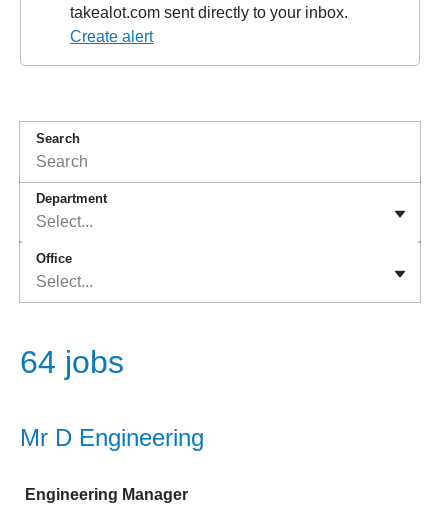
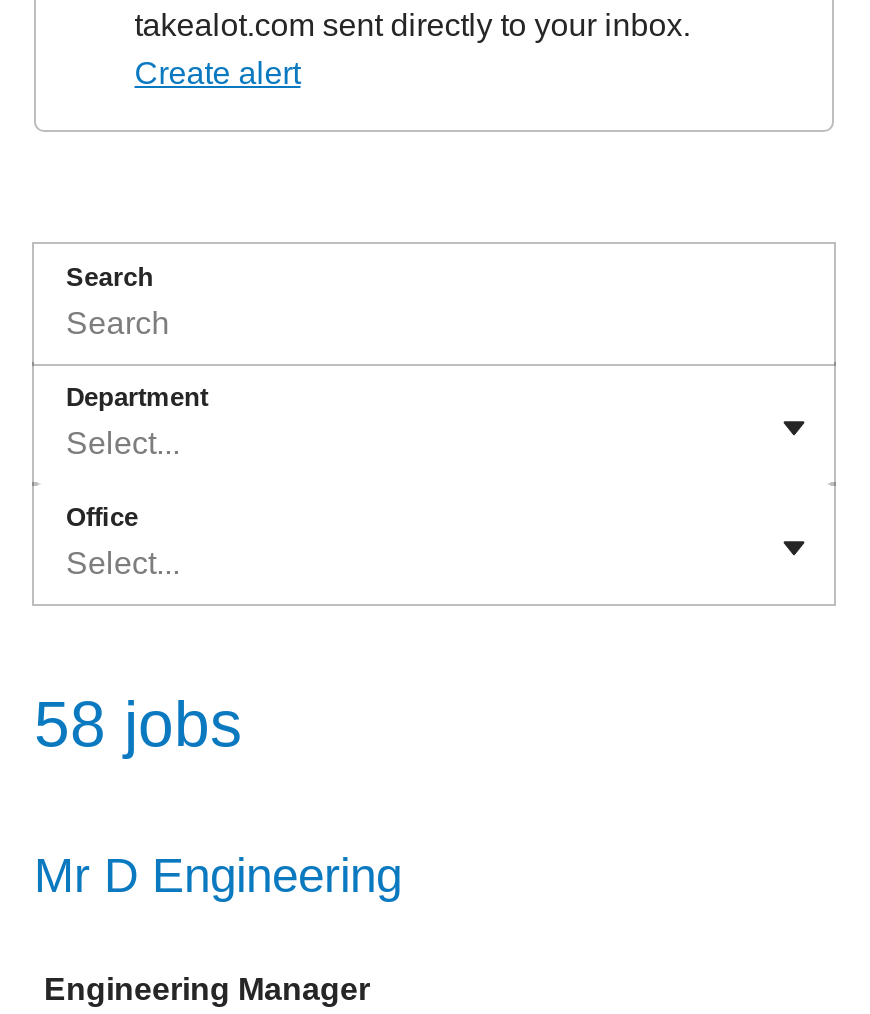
[20,344,124,380] 64 jobs -> [34,688,242,760] 58 jobs

